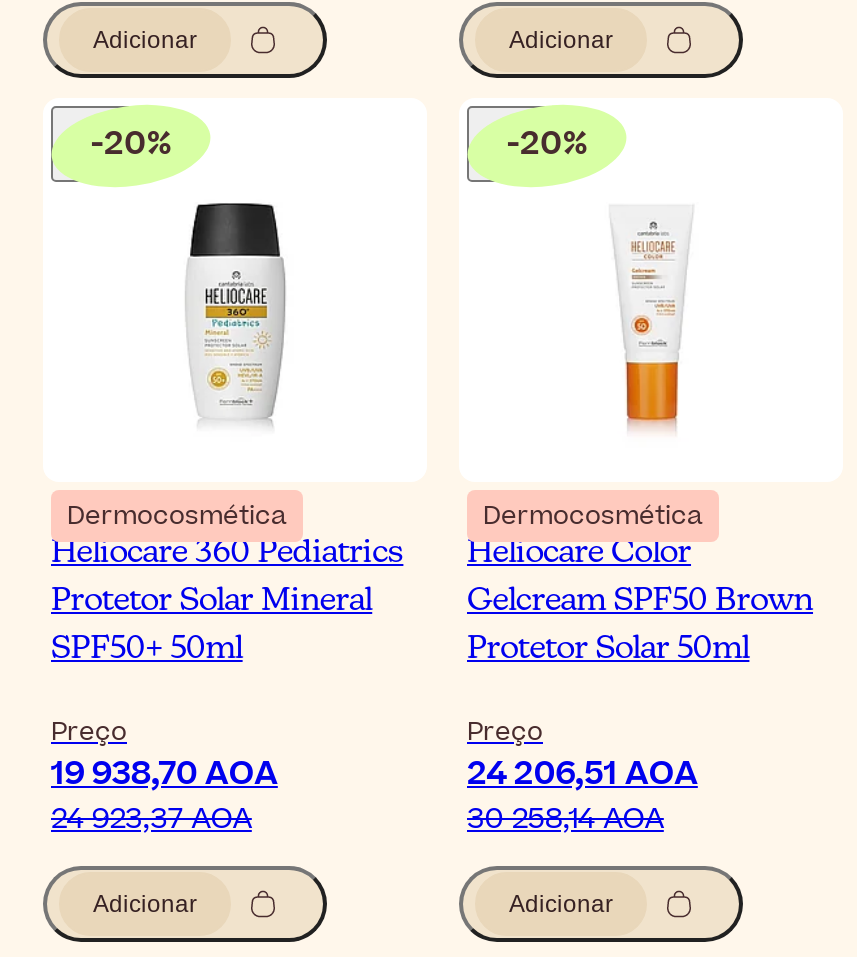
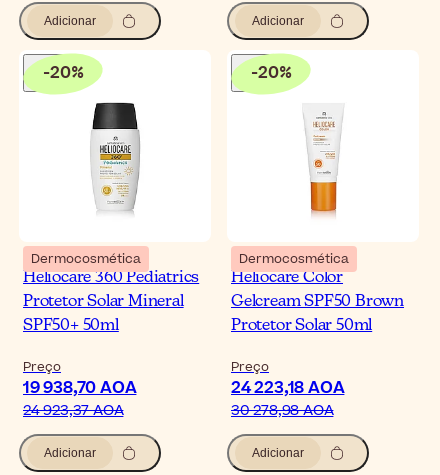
[467,750,698,798] 24 206,51 AOA -> [231,376,344,400] 24 223,18 AOA
[467,798,664,840] 30 258,14 AOA -> [231,400,333,421] 30 278,98 AOA

